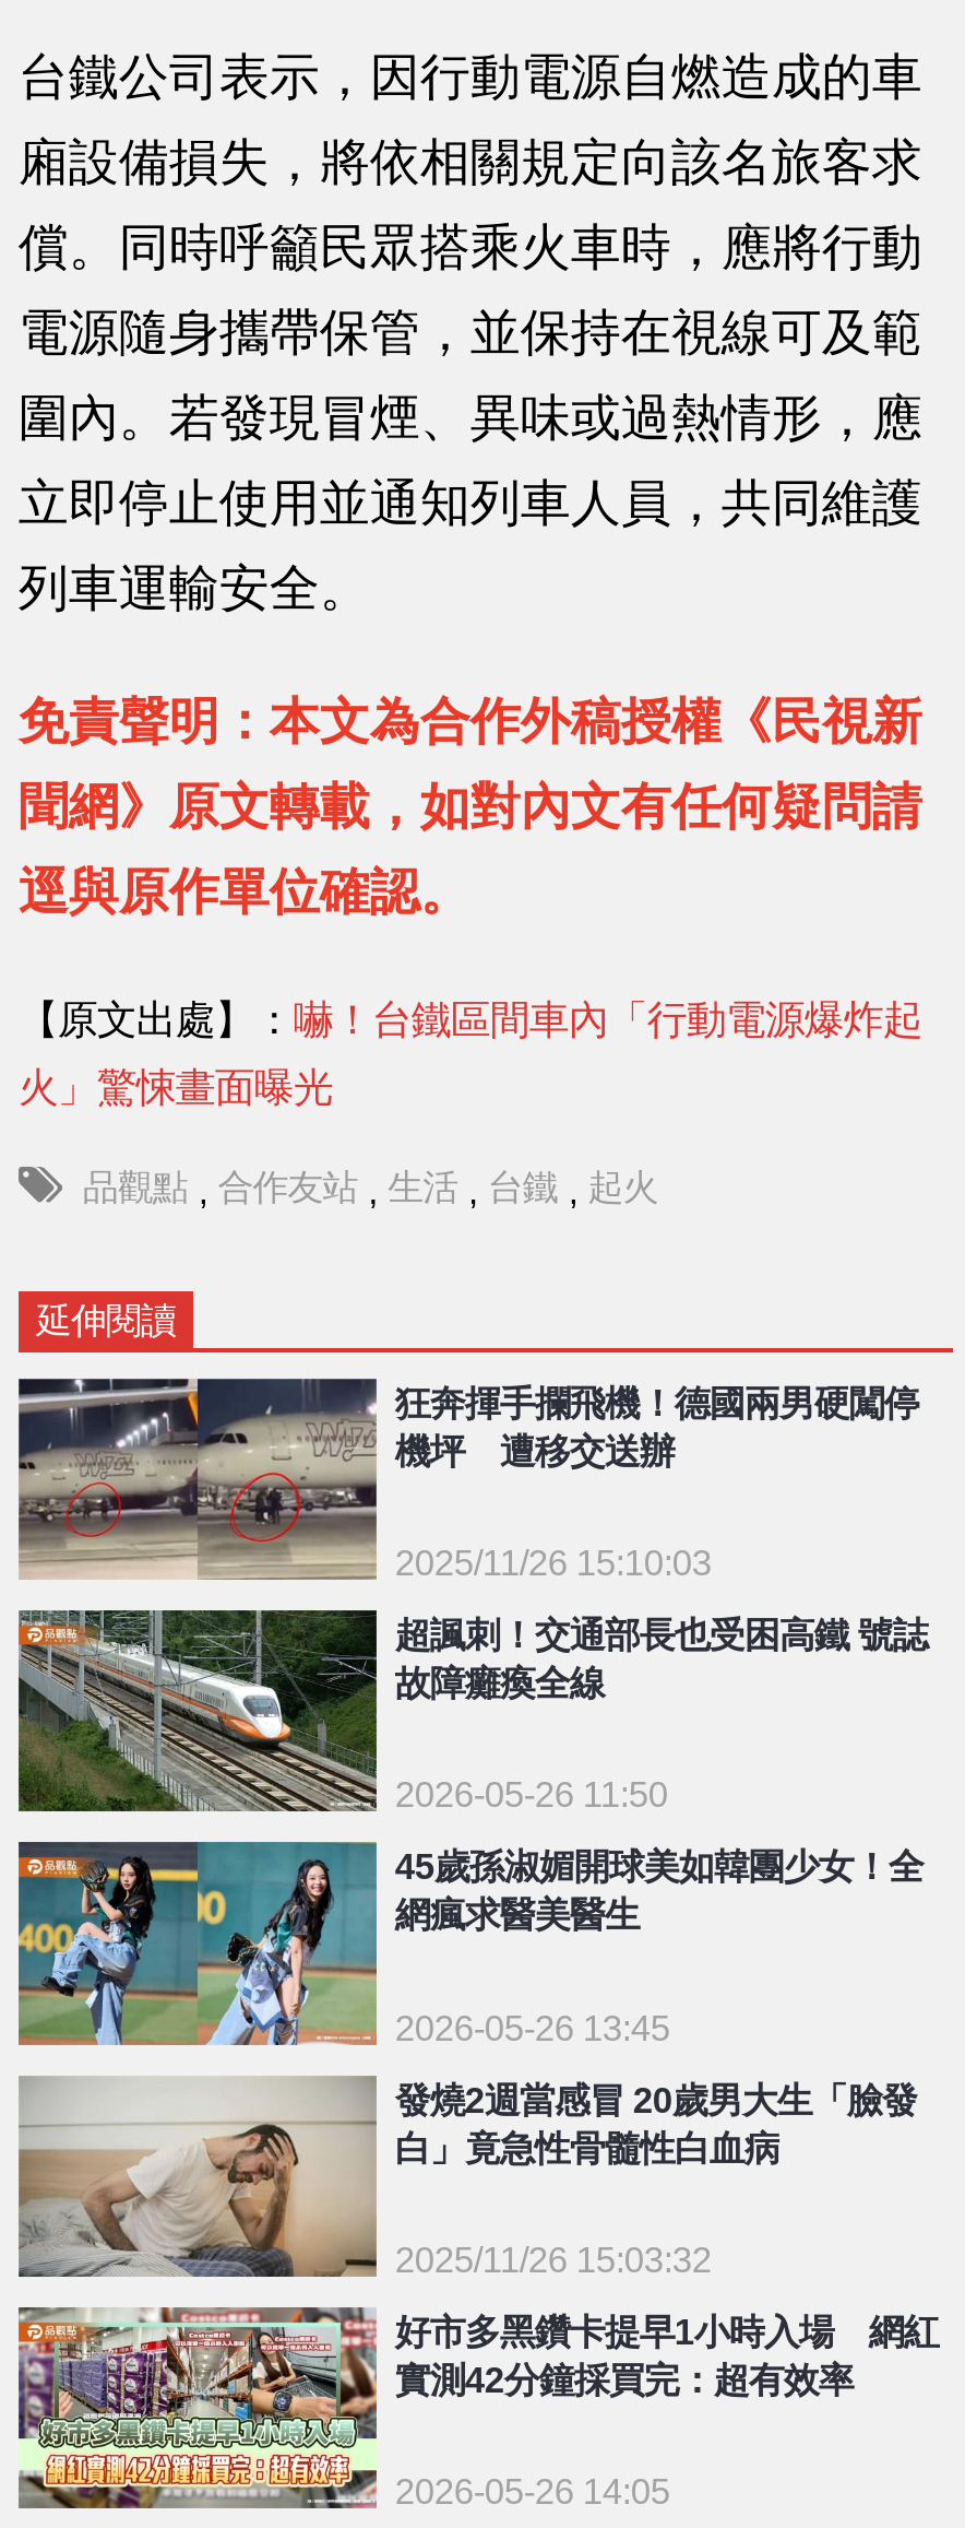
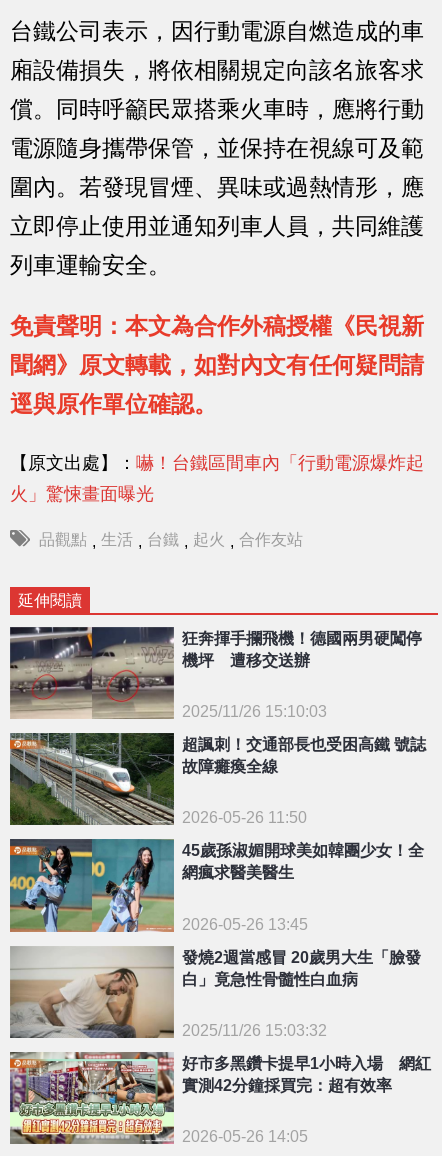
[83,1167,658,1211] 品觀點 , 合作友站 , 生活 , 台鐵 , 起火 -> [39,530,303,550] 品觀點 , 生活 , 台鐵 , 起火 , 合作友站

